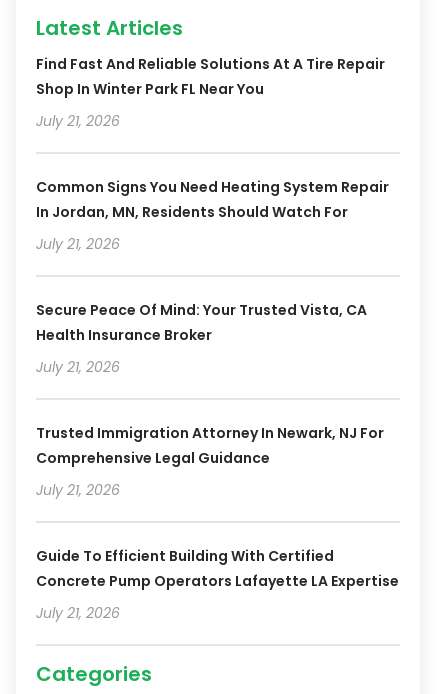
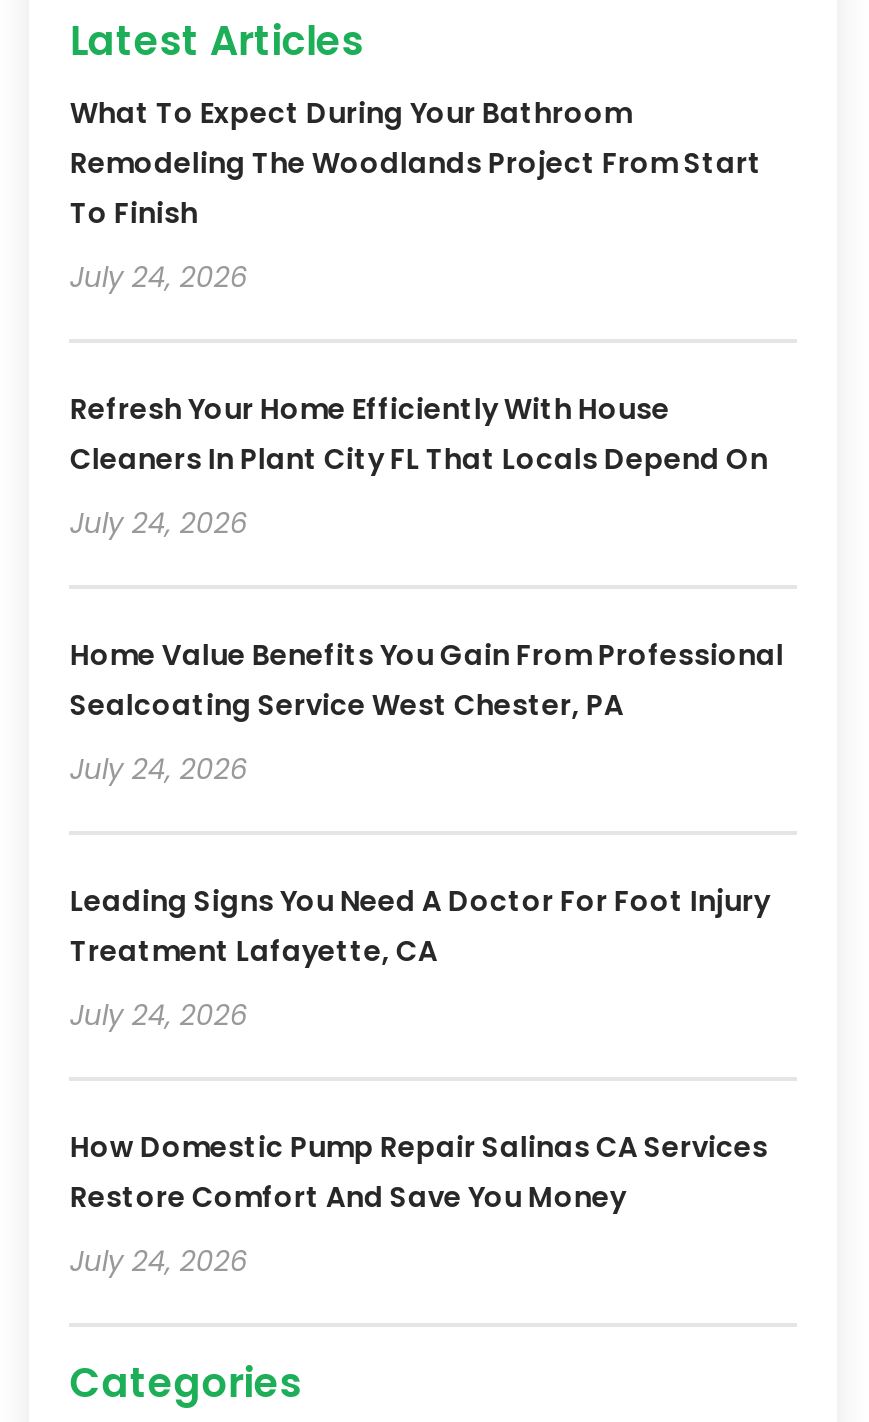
[36,54,385,99] Find Fast And Reliable Solutions At A Tire Repair | Shop In Winter Park FL Near You -> [70,92,762,232] What To Expect During Your Bathroom | Remodeling The Woodlands Project From Start | To Finish
[36,111,120,131] July 21, 2026 -> [70,256,248,296] July 24, 2026
[36,177,389,222] Common Signs You Need Heating System Repair | In Jordan, MN, Residents Should Watch For -> [70,388,768,478] Refresh Your Home Efficiently With House | Cleaners In Plant City FL That Locals Depend On
[36,234,120,254] July 21, 2026 -> [70,502,248,542] July 24, 2026
[36,300,367,345] Secure Peace Of Mind: Your Trusted Vista, CA | Health Insurance Broker -> [70,634,784,724] Home Value Benefits You Gain From Professional | Sealcoating Service West Chester, PA
[36,357,120,377] July 21, 2026 -> [70,748,248,788] July 24, 2026
[36,423,384,468] Trusted Immigration Attorney In Newark, NJ For | Comprehensive Legal Guidance -> [70,880,770,970] Leading Signs You Need A Doctor For Foot Injury | Treatment Lafayette, CA
[36,480,120,500] July 21, 2026 -> [70,994,248,1034] July 24, 2026
[36,546,399,591] Guide To Efficient Building With Certified | Concrete Pump Operators Lafayette LA Expertise -> [70,1126,768,1216] How Domestic Pump Repair Salinas CA Services | Restore Comfort And Save You Money
[36,603,120,623] July 21, 2026 -> [70,1240,248,1280] July 24, 2026

